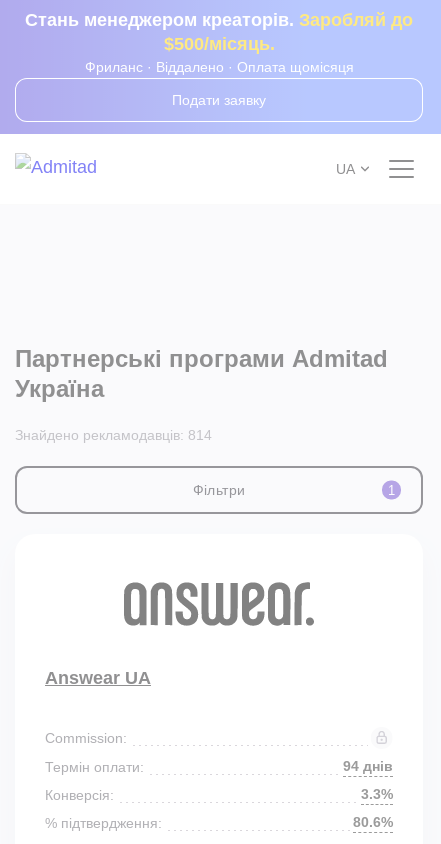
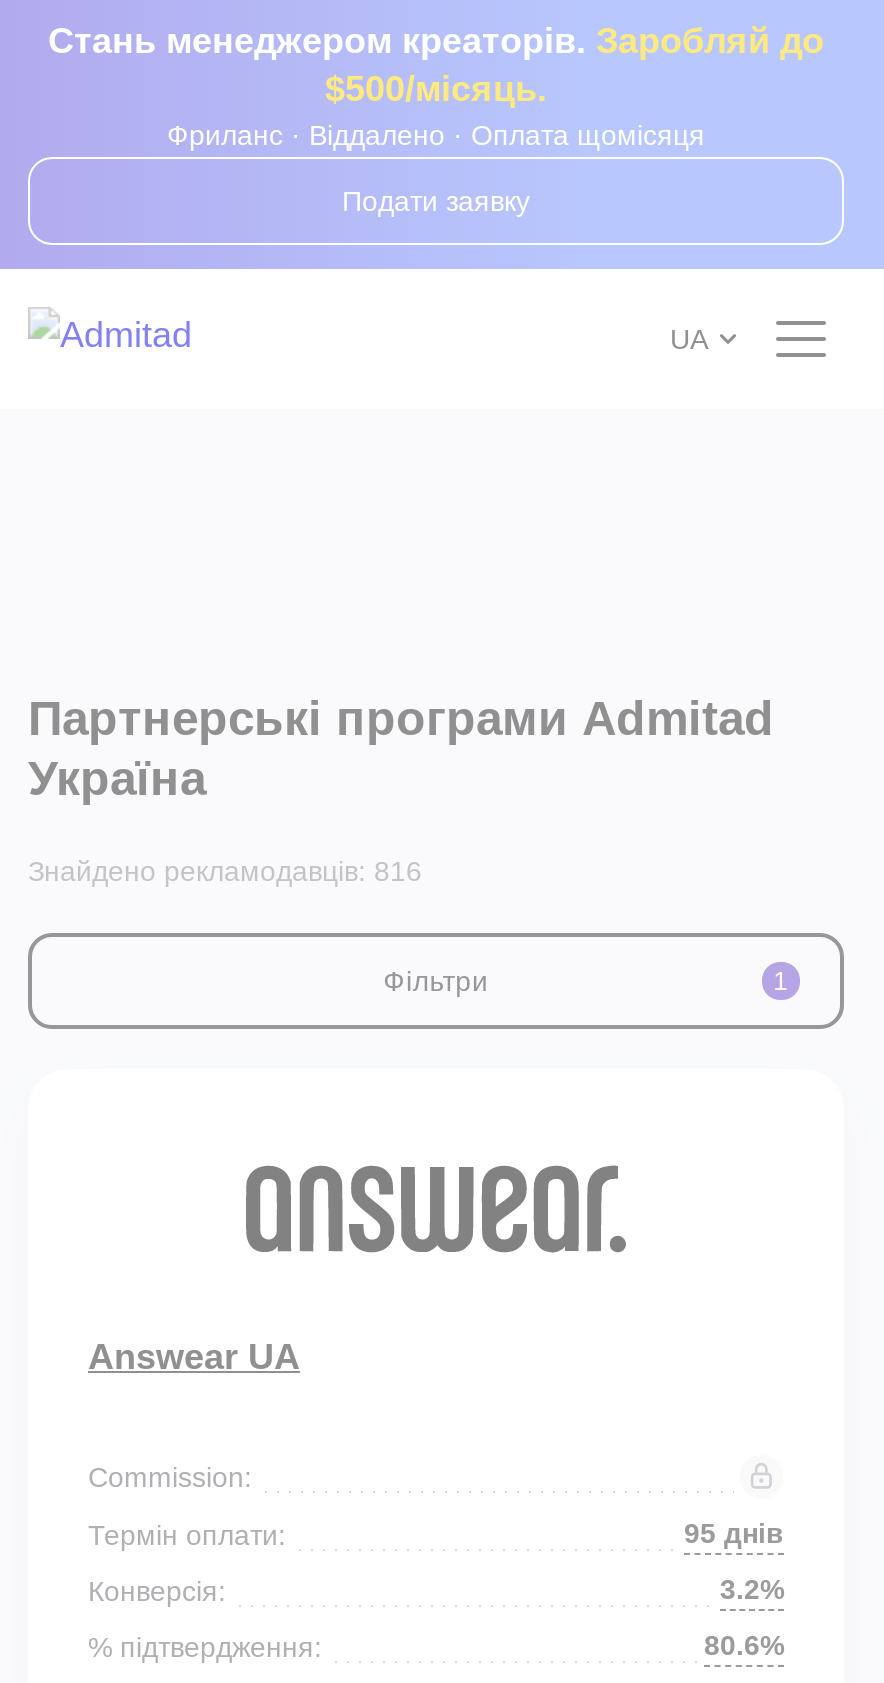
[15,427,212,443] Знайдено рекламодавців: 814 -> [28,855,422,887] Знайдено рекламодавців: 816
[343,758,393,774] 94 днів -> [684,1517,784,1549] 95 днів
[361,786,393,802] 3.3% -> [720,1573,784,1605] 3.2%

